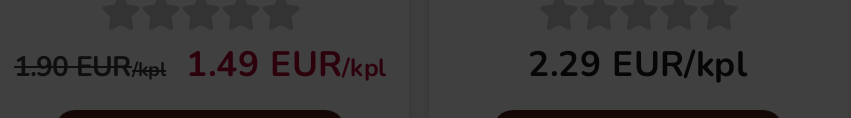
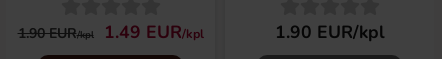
[528,40,748,88] 2.29 EUR/kpl -> [274,20,384,44] 1.90 EUR/kpl

